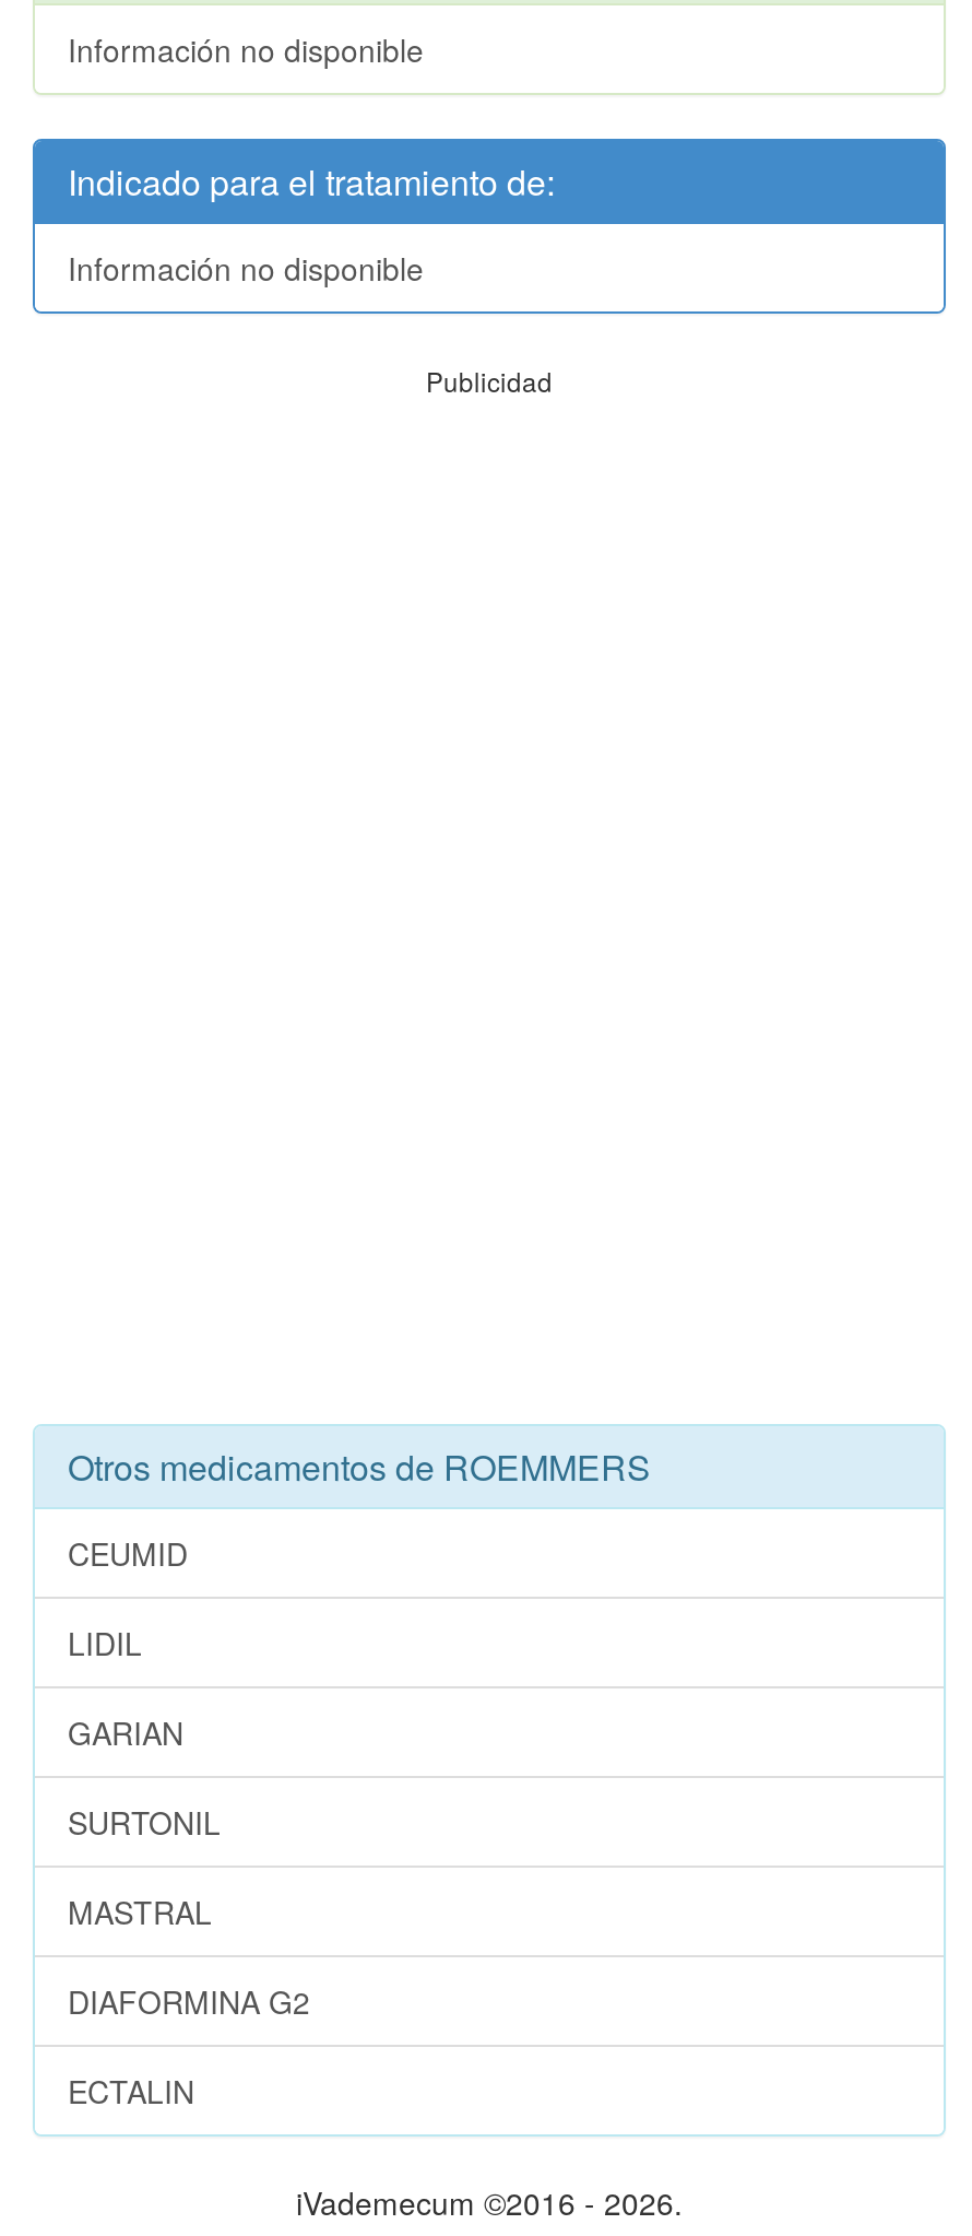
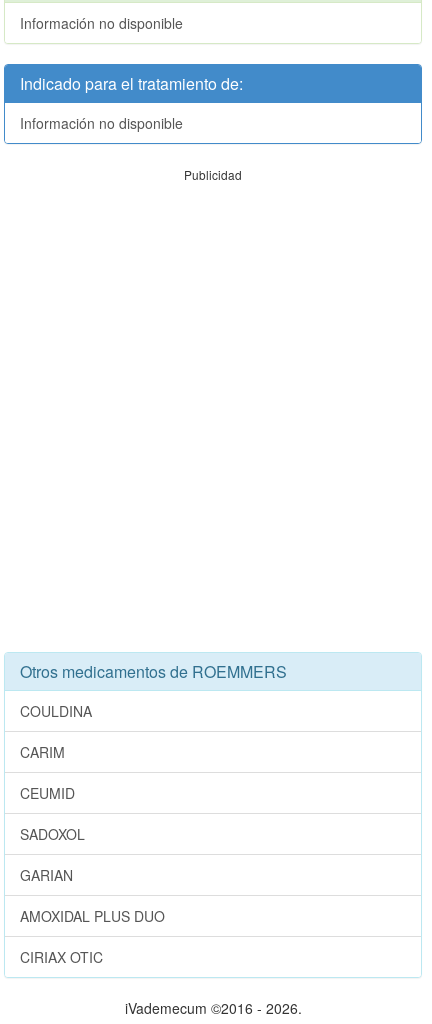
none -> [20,701,92,762] COULDINA | CARIM
moved [68,1531,188,1575] -> [20,783,75,803]: CEUMID
[68,1621,142,1664] LIDIL -> [20,824,85,844] SADOXOL
moved [68,1710,183,1754] -> [20,865,73,885]: GARIAN
[68,1800,310,2113] SURTONIL | MASTRAL | DIAFORMINA G2 | ECTALIN -> [20,906,165,967] AMOXIDAL PLUS DUO | CIRIAX OTIC

